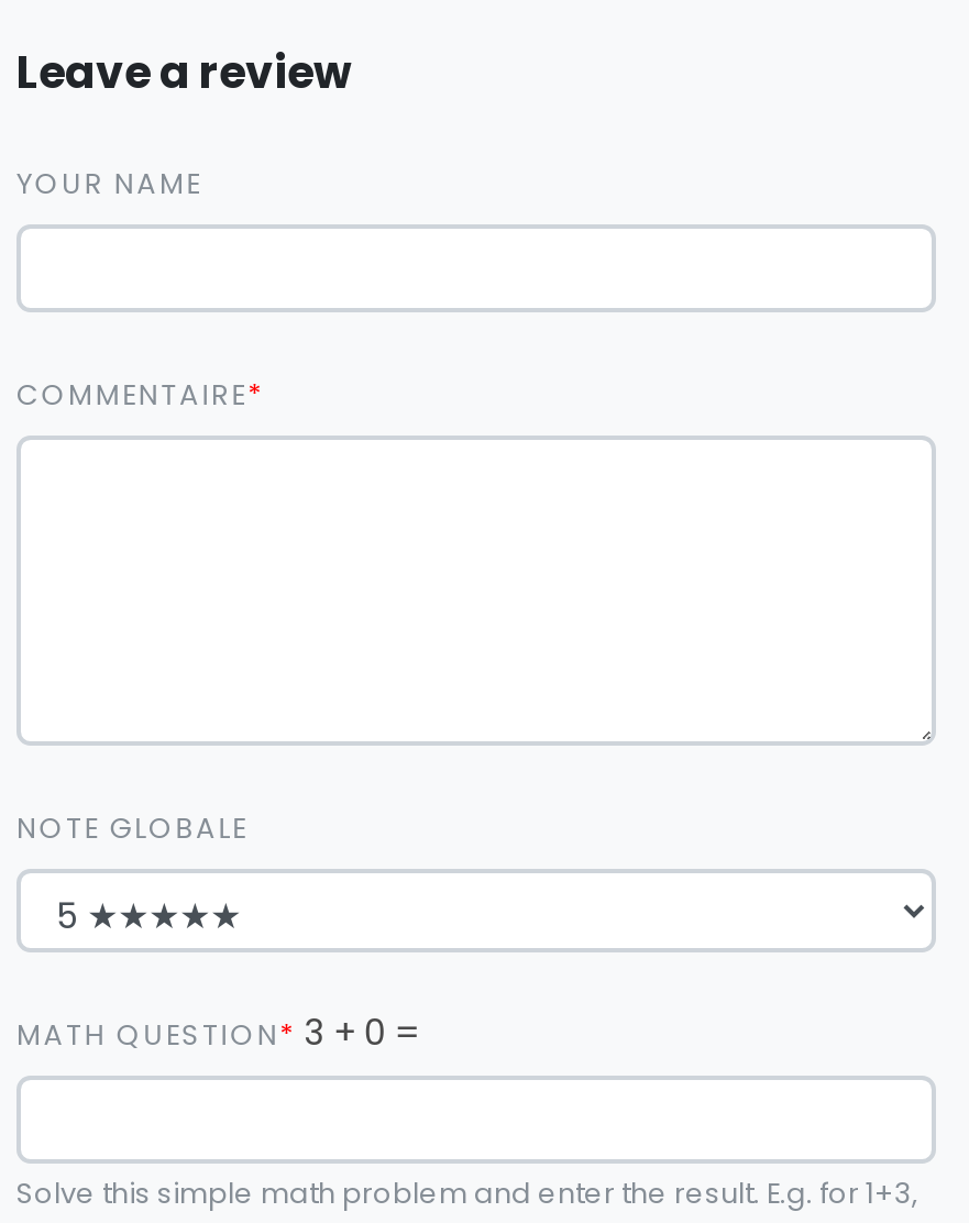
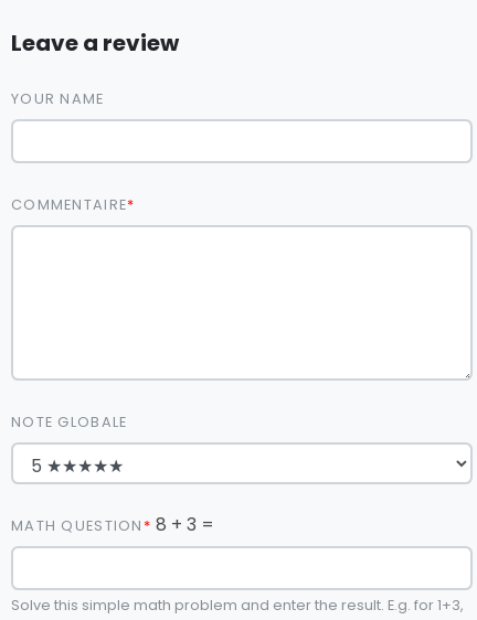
[16,1007,421,1058] MATH QUESTION 3 + 0 = -> [11,512,214,537] MATH QUESTION 8 + 3 =

